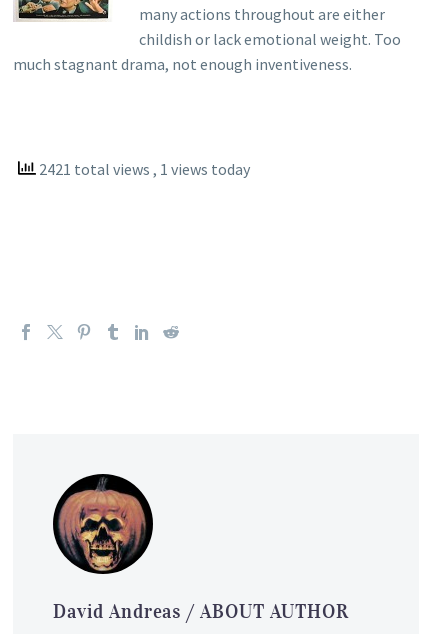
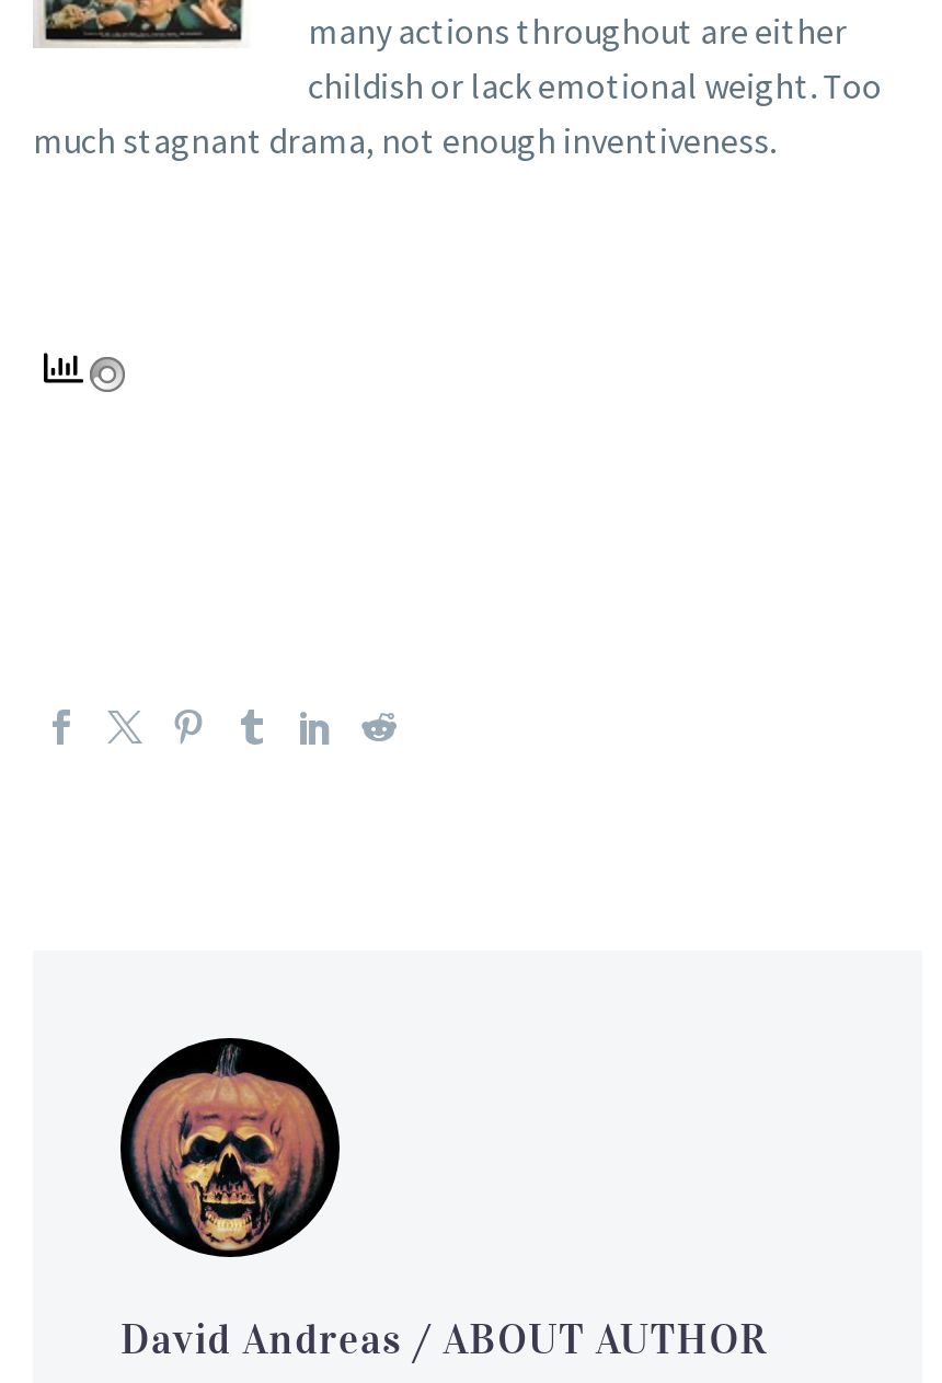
[36,159,250,179] 2421 total views, 1 views today -> none

